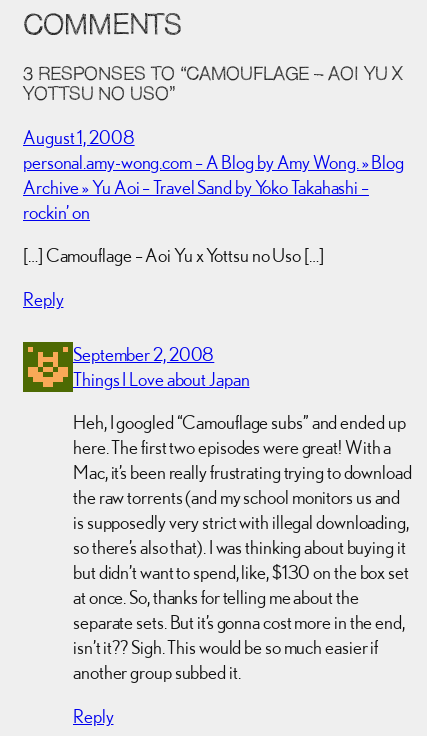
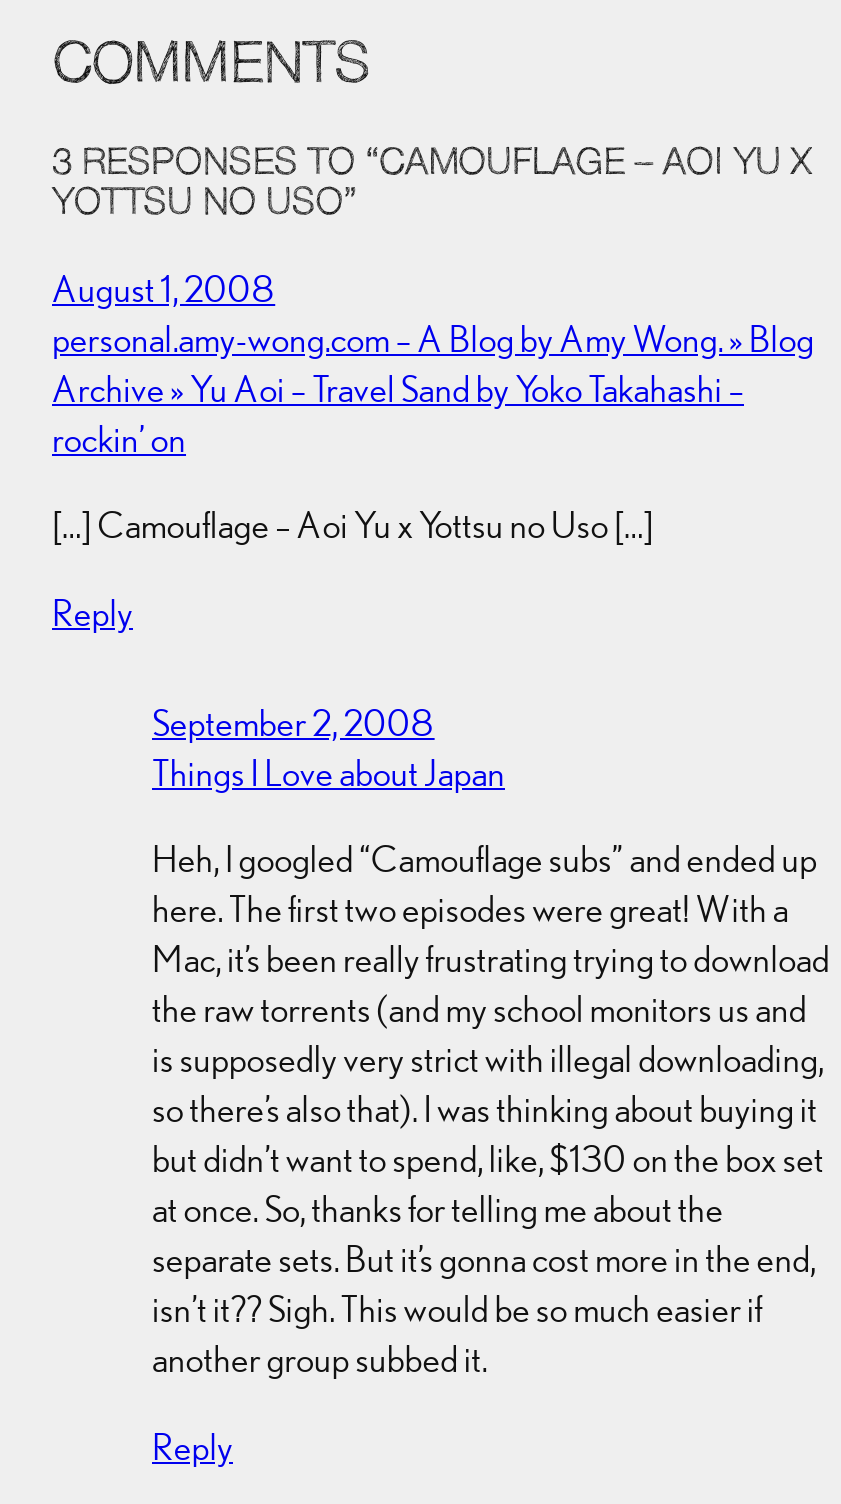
[22,341,74,393] [image] -> none

